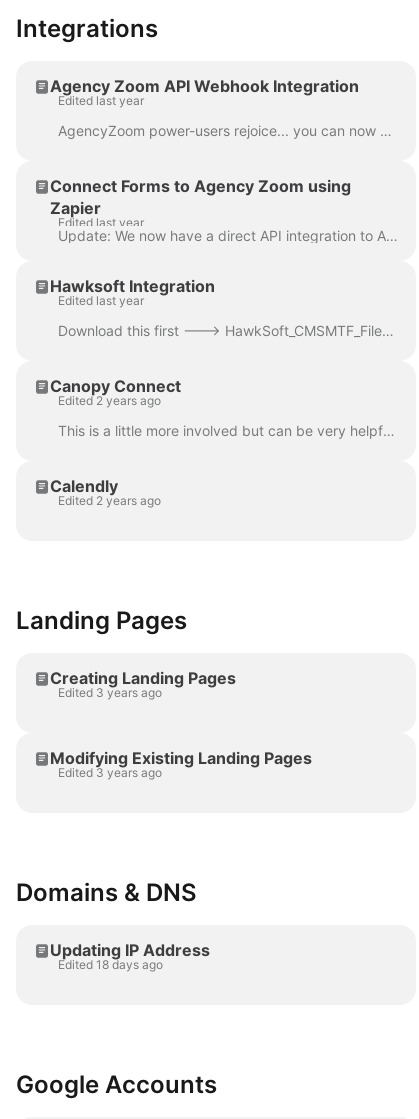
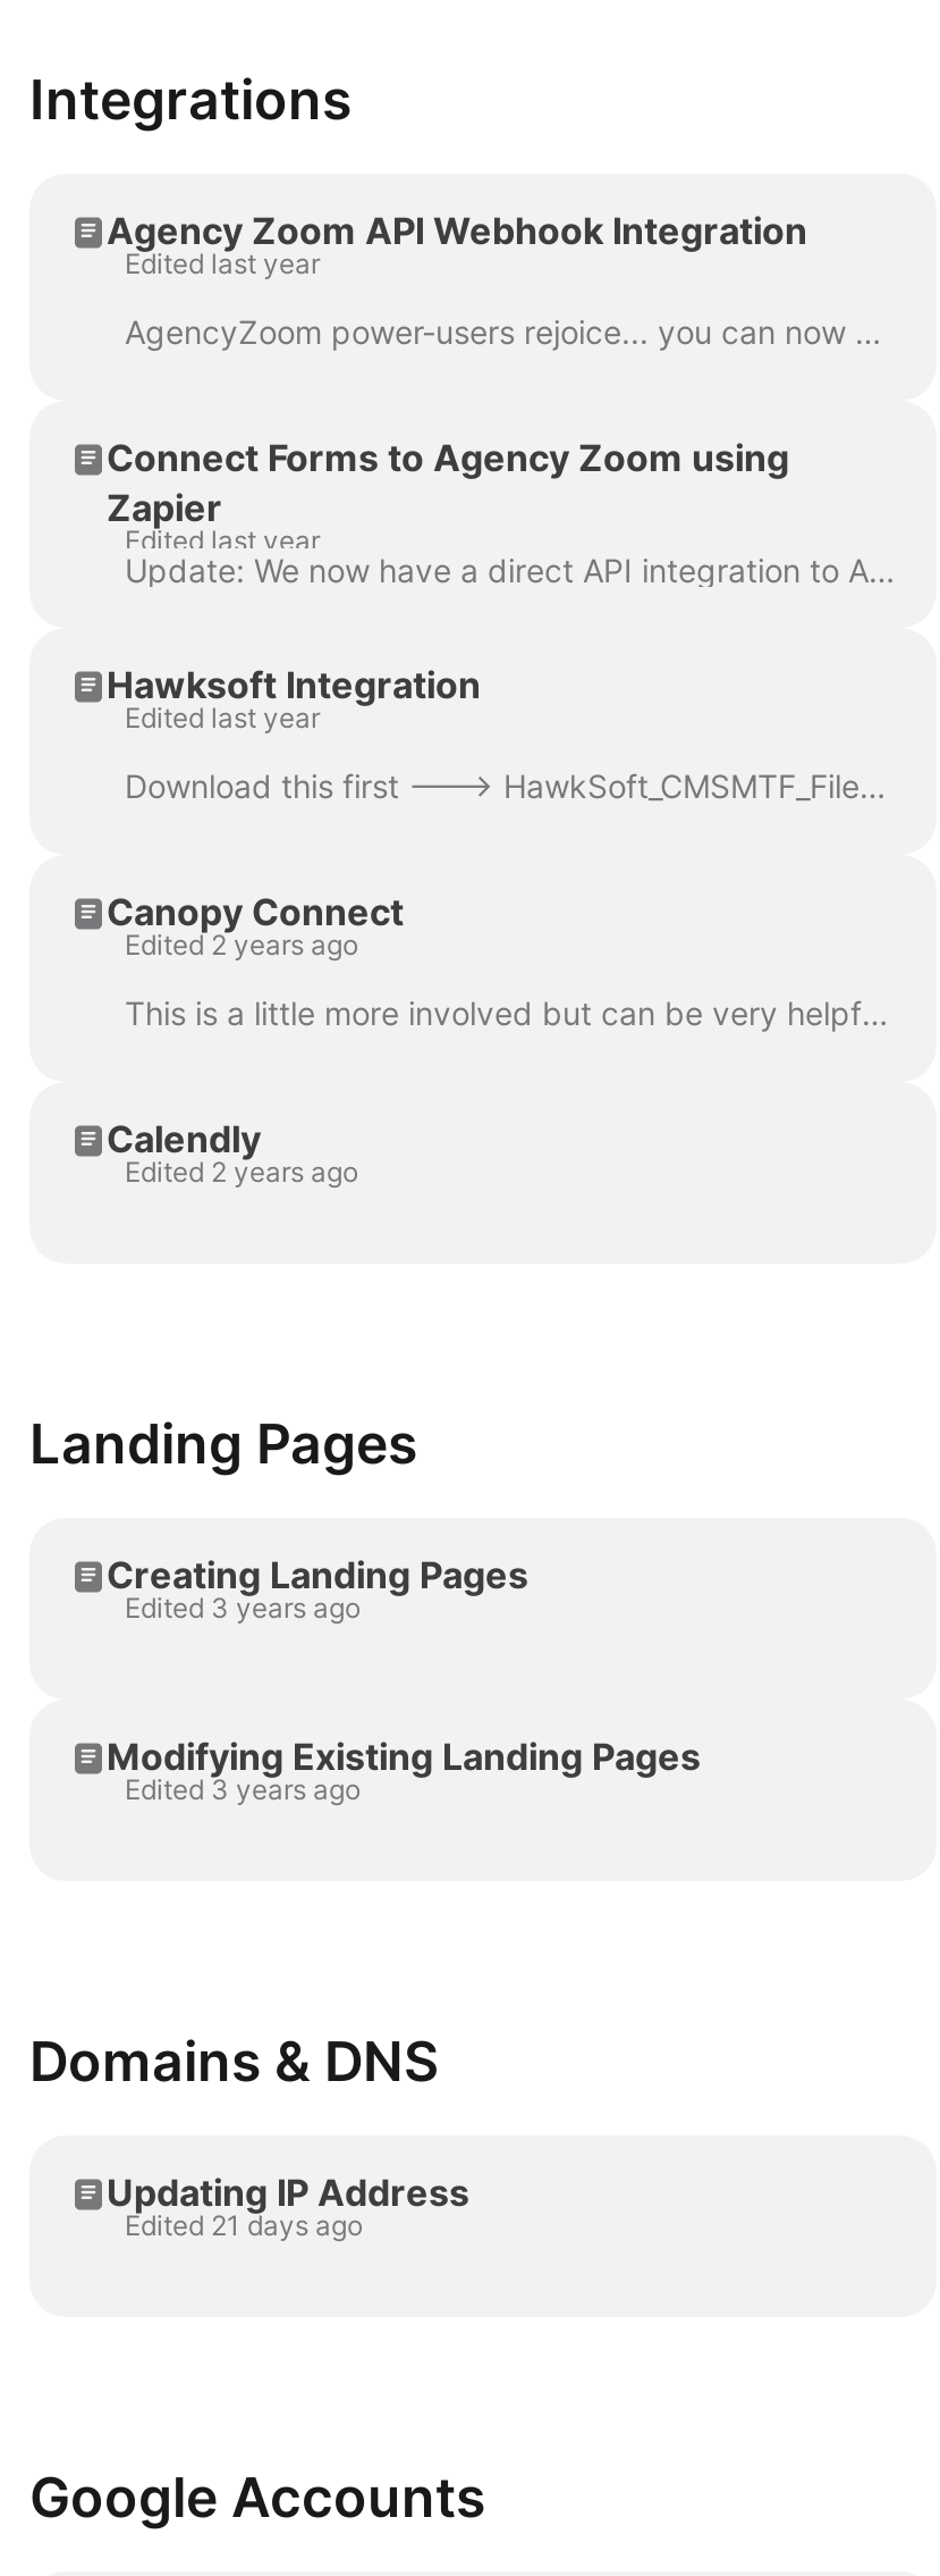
[58,957,163,972] Edited 18 days ago -> [125,2208,363,2242] Edited 21 days ago

